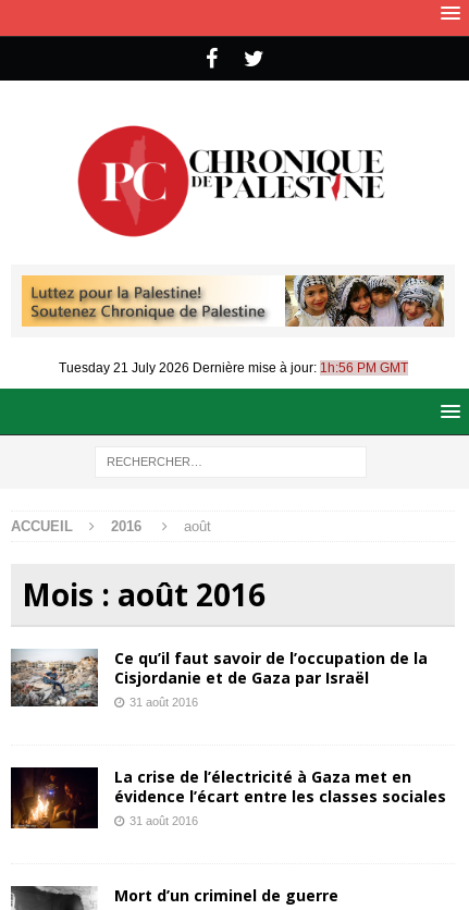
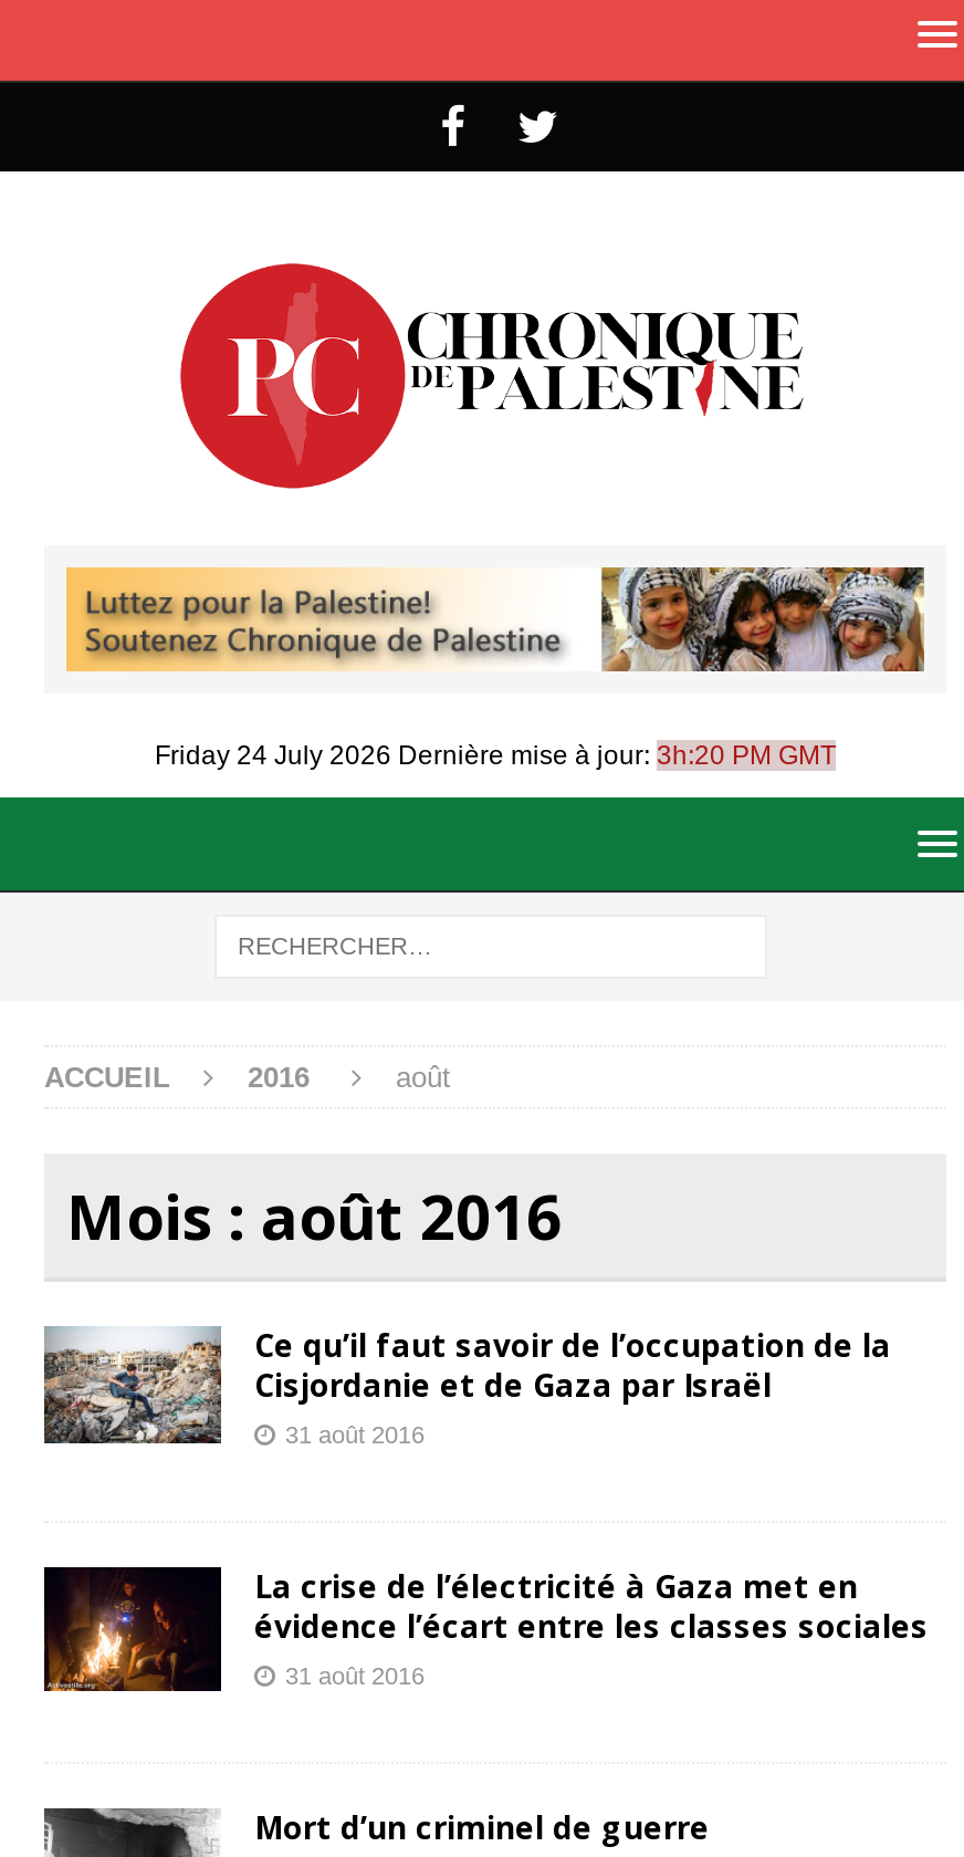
[58,360,408,375] Tuesday 21 July 2026 Dernière mise à jour: 1h:56 PM GMT -> [155,739,836,770] Friday 24 July 2026 Dernière mise à jour: 3h:20 PM GMT

